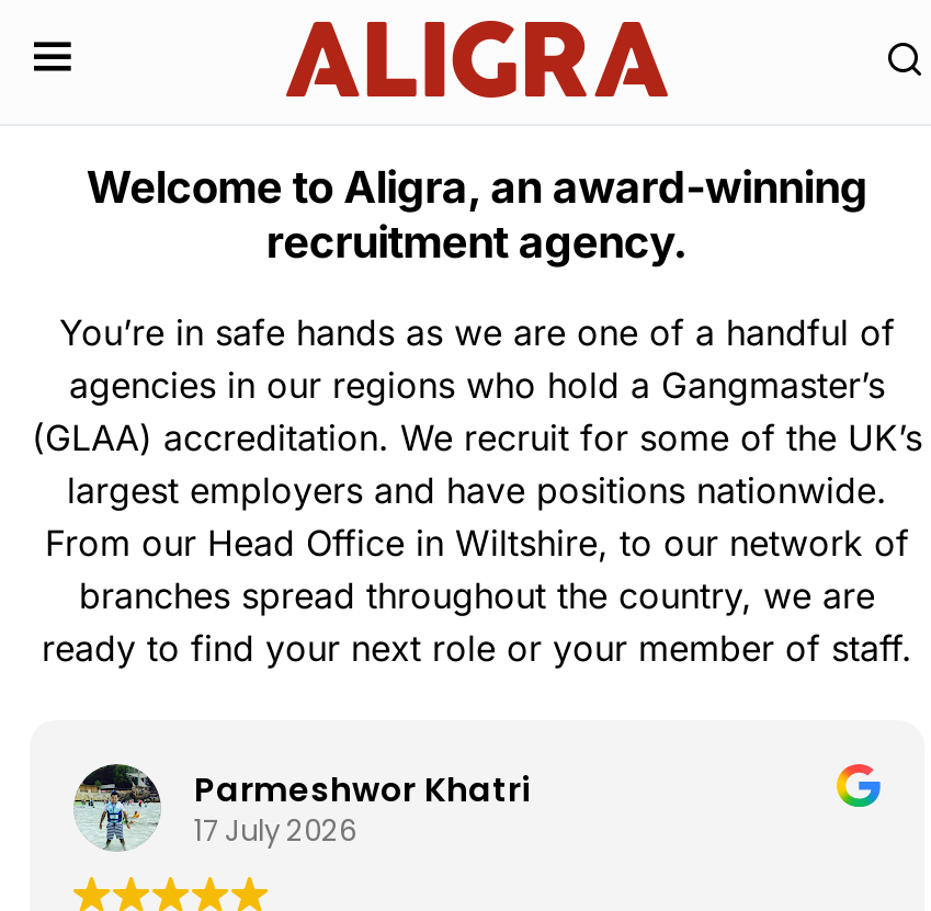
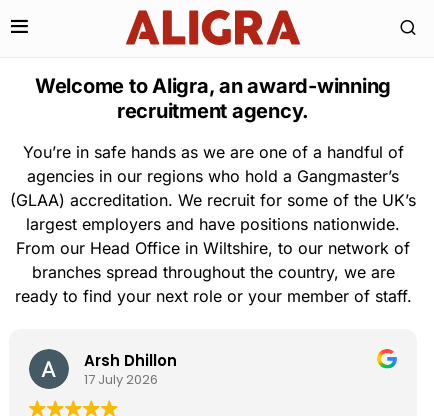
[73,764,530,850] [image] | Parmeshwor Khatri -> [29,349,177,389] [image] | Arsh Dhillon

